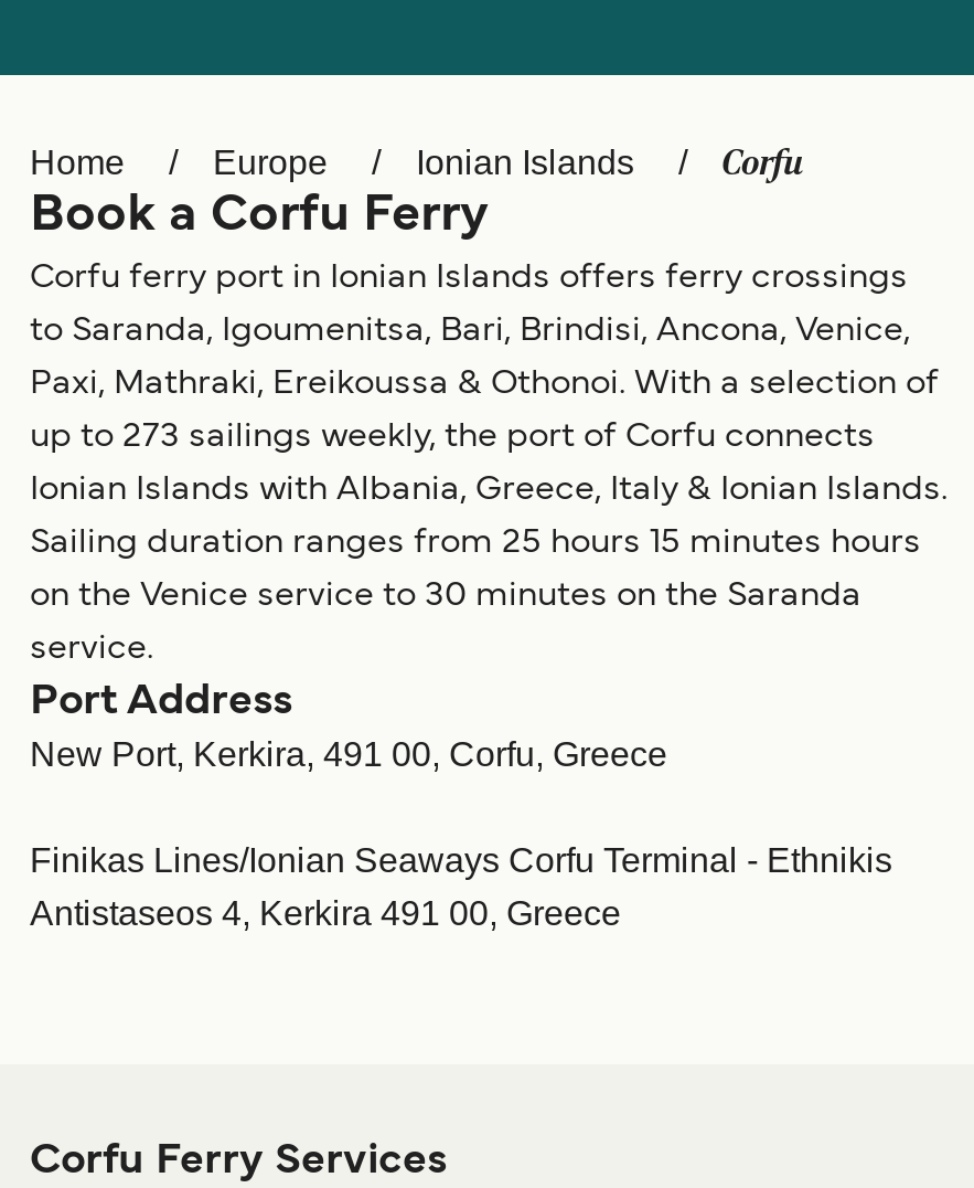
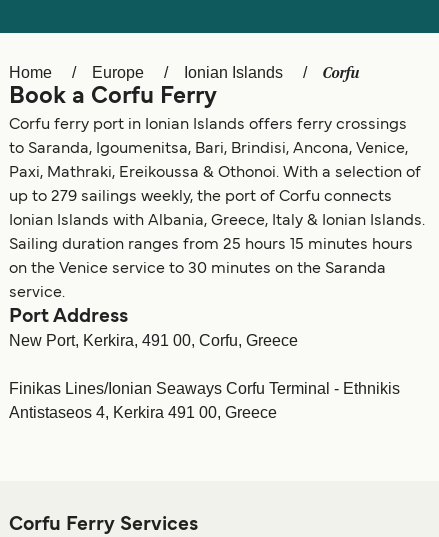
[30,422,875,453] up to 273 sailings weekly, the port of Corfu connects -> [9,190,392,204] up to 279 sailings weekly, the port of Corfu connects

